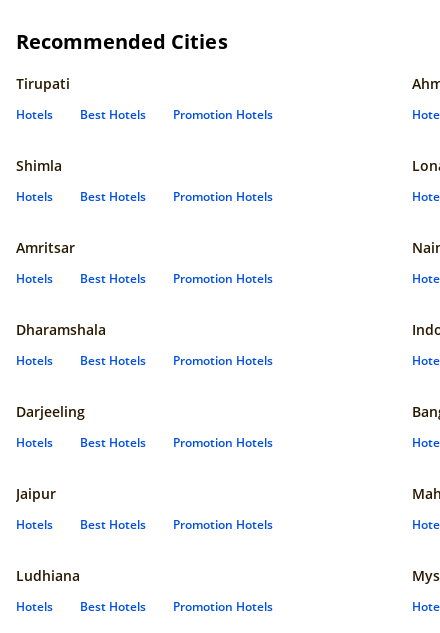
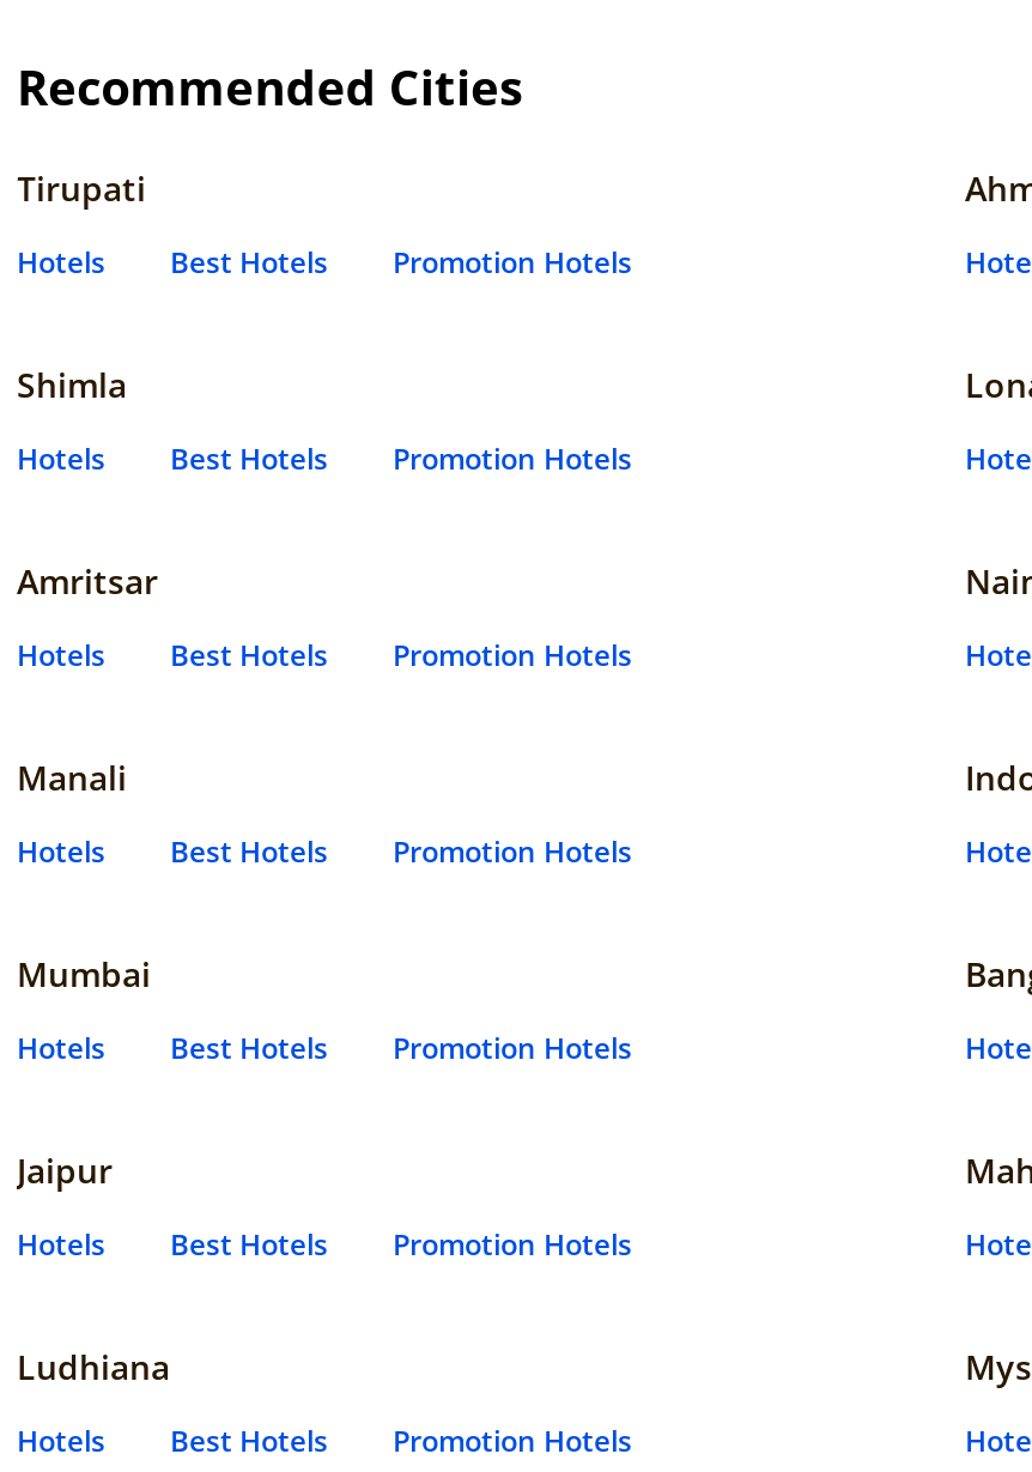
[16,320,106,339] Dharamshala -> [17,755,127,800] Manali
[16,402,85,421] Darjeeling -> [17,951,151,997] Mumbai

